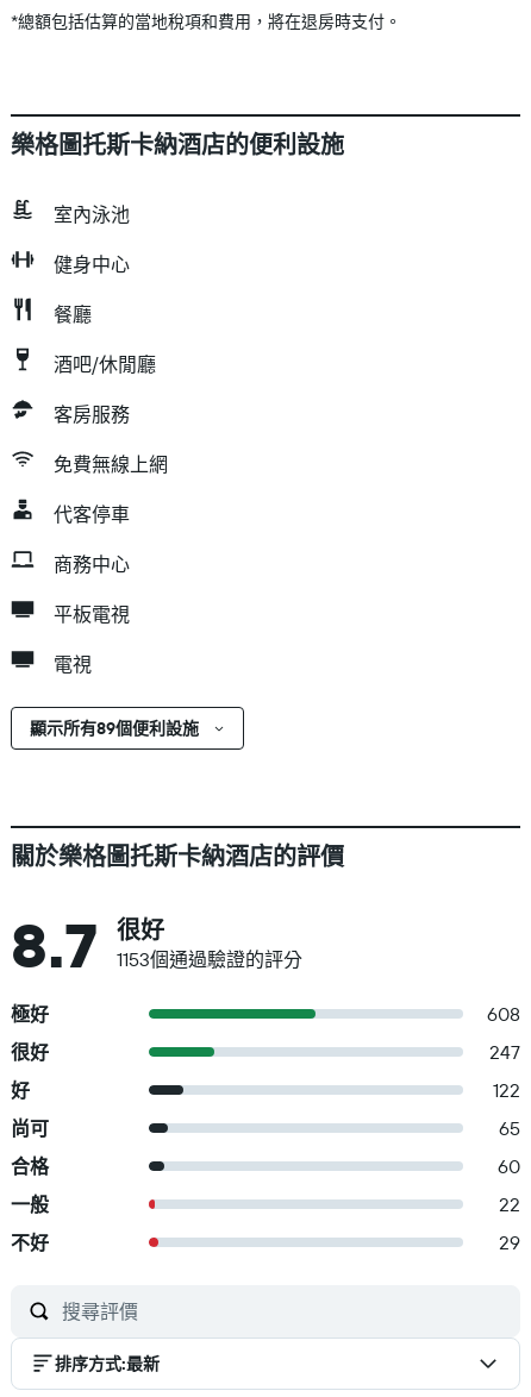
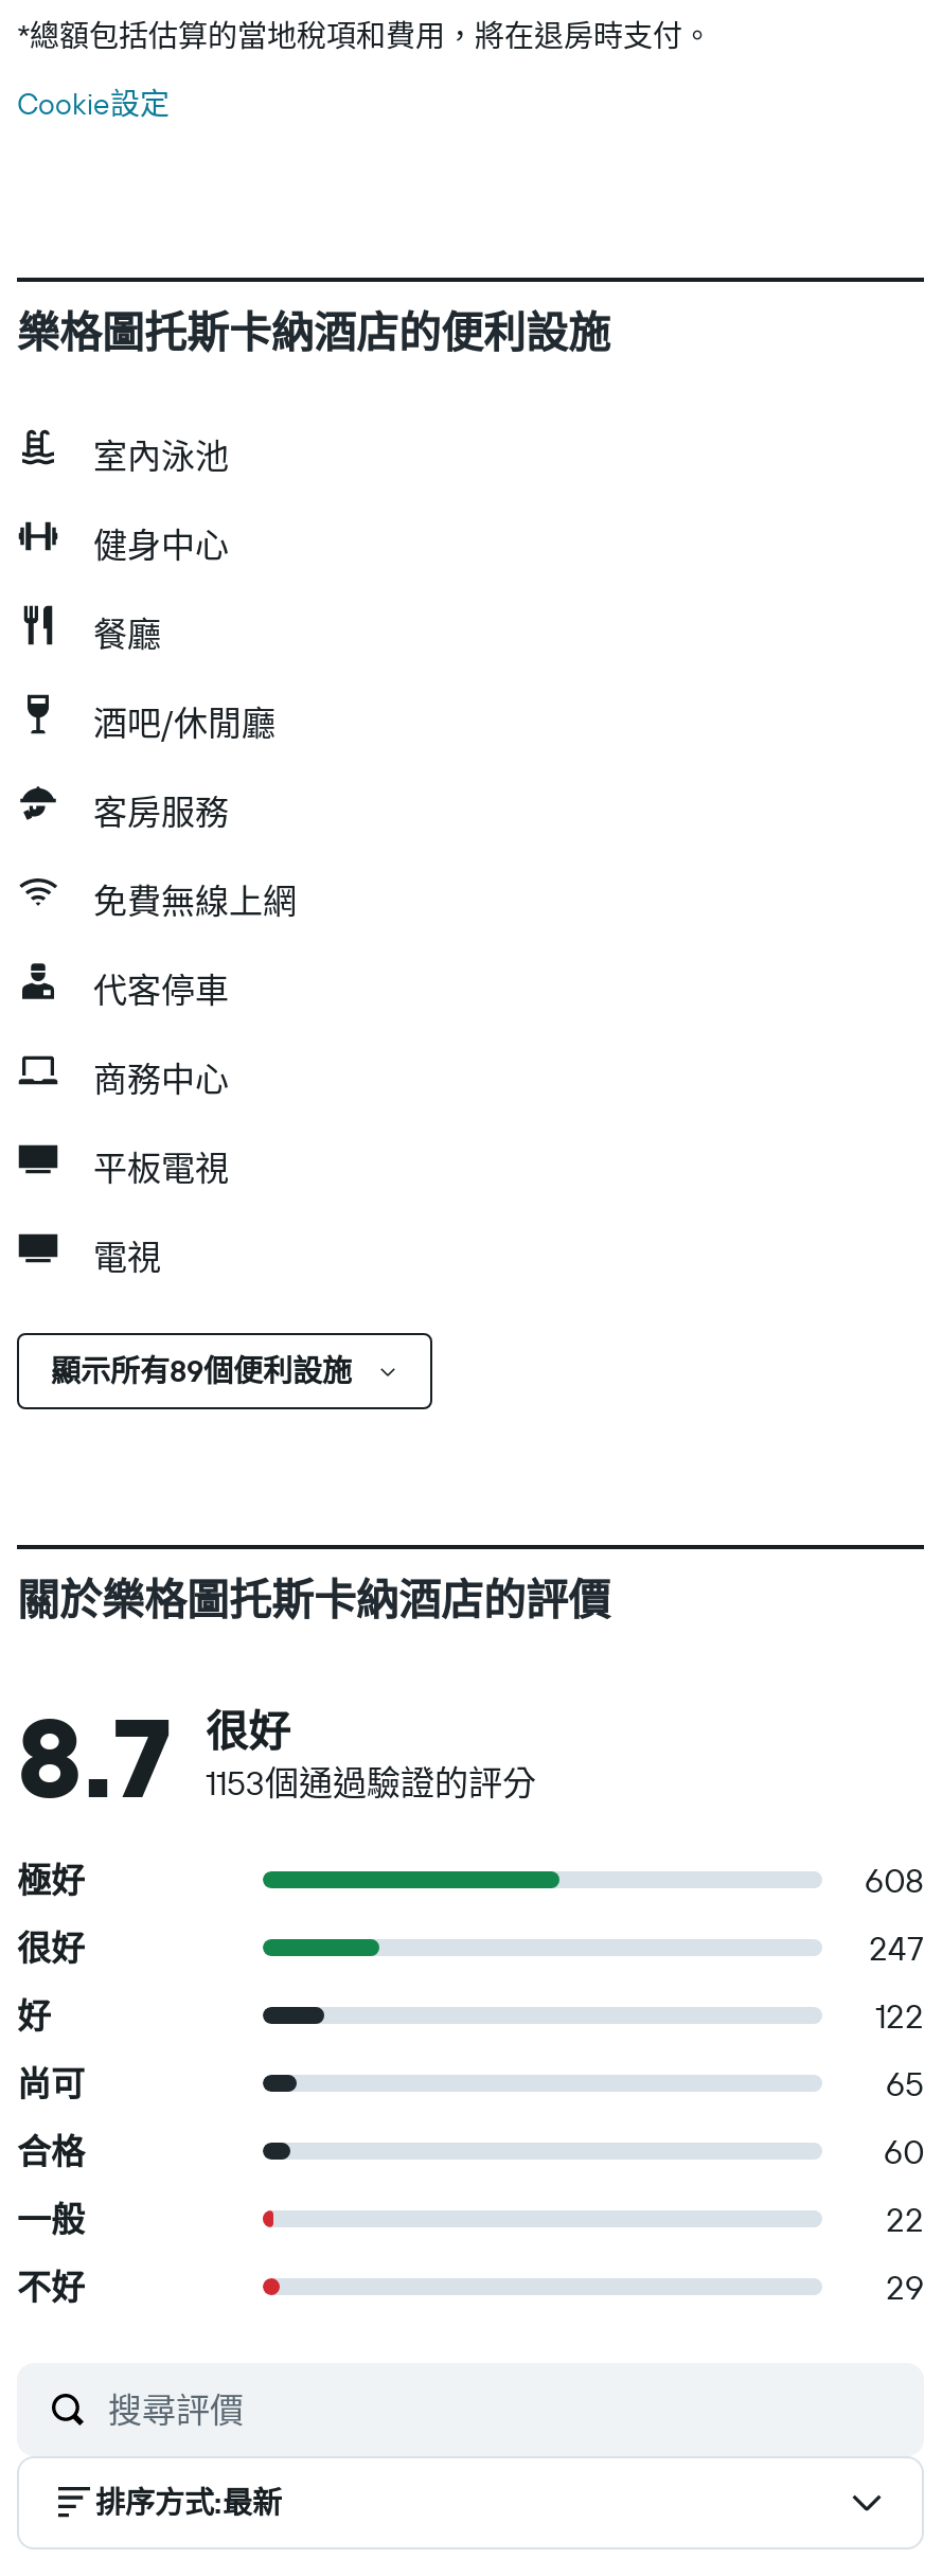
none -> [17,85,170,123] Cookie設定

